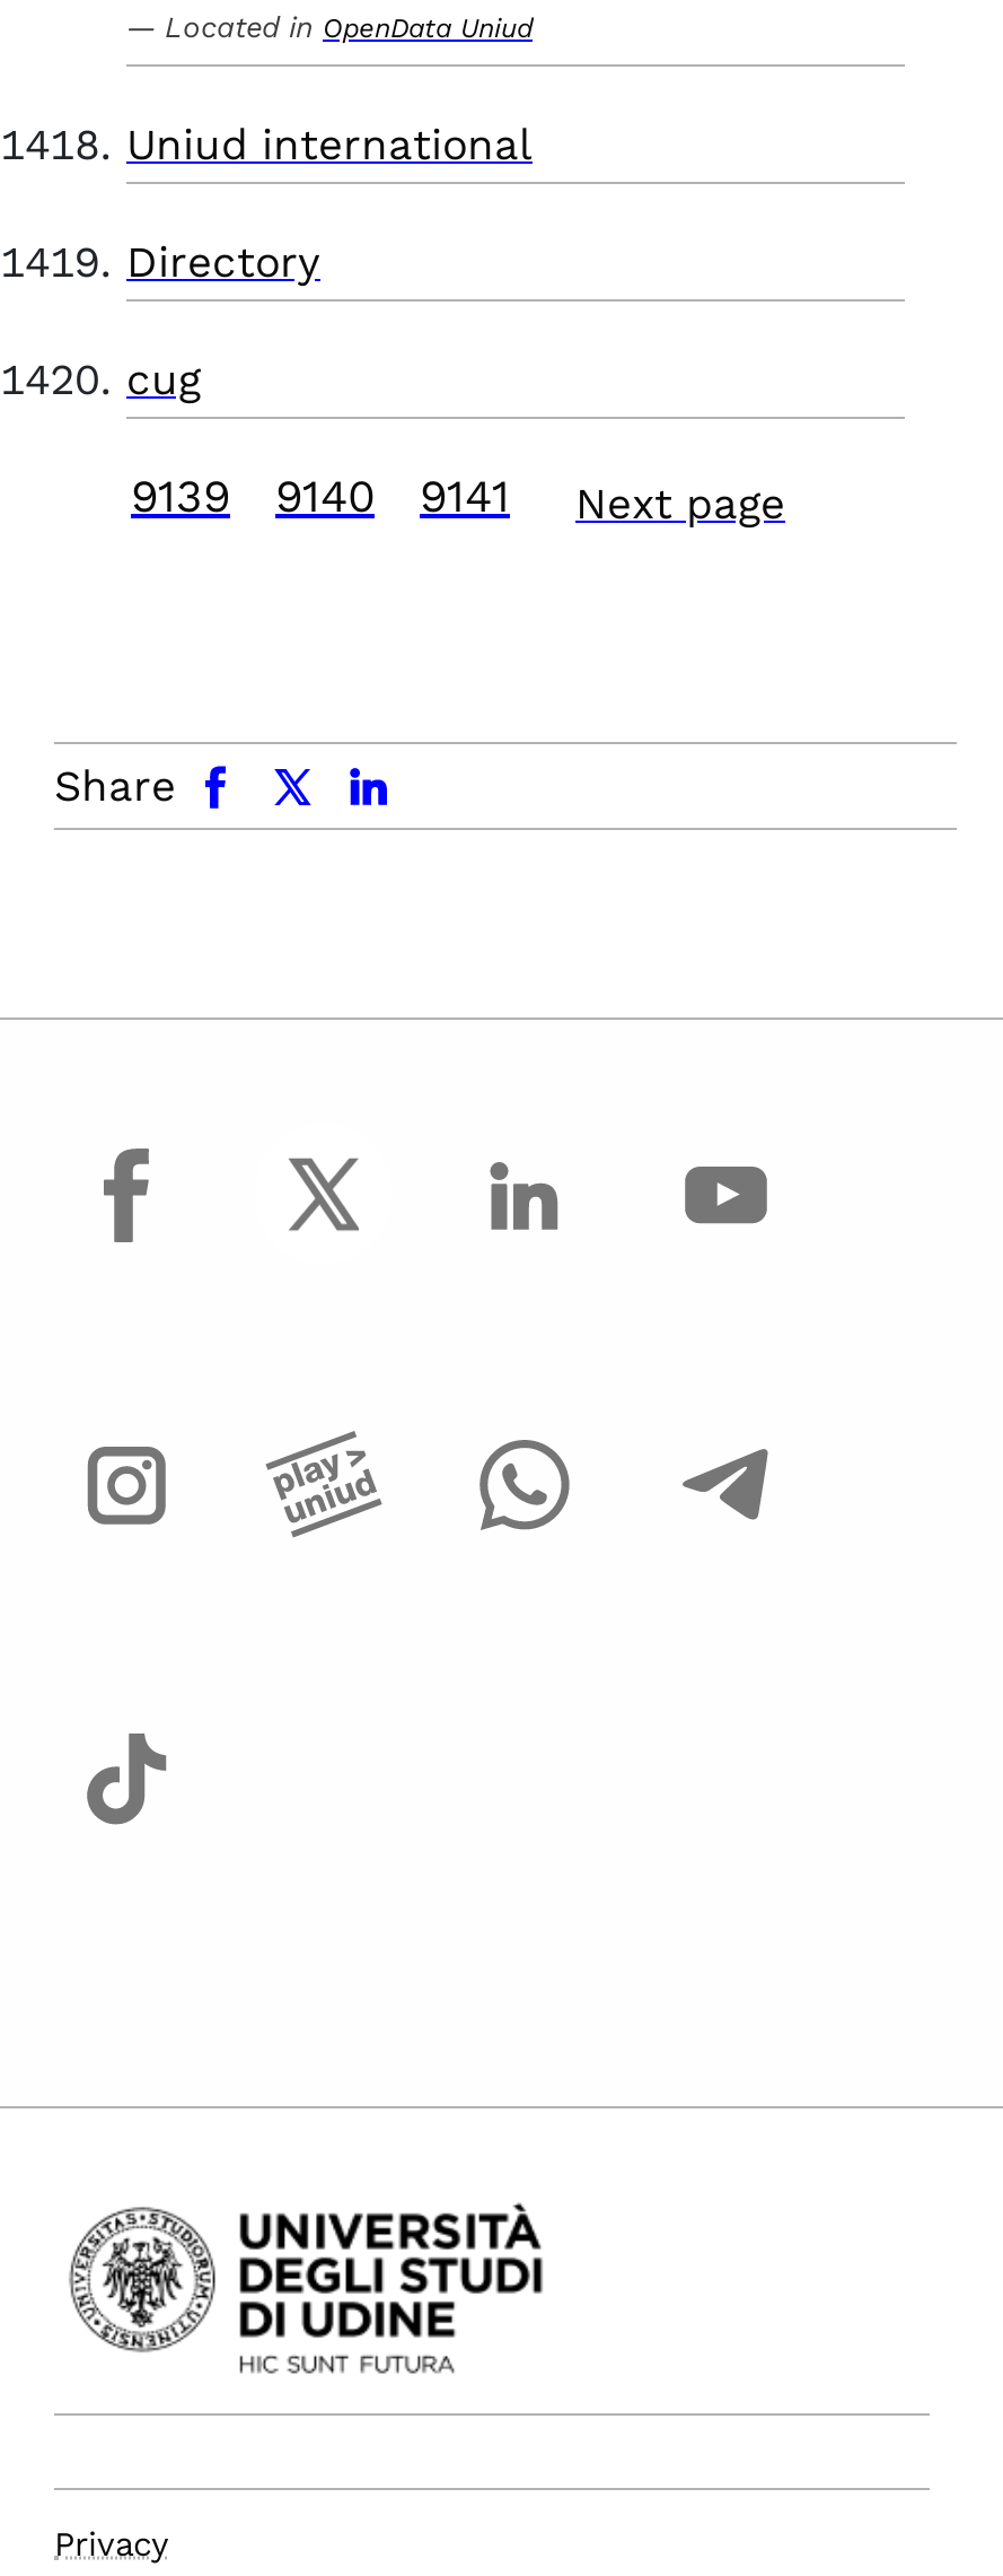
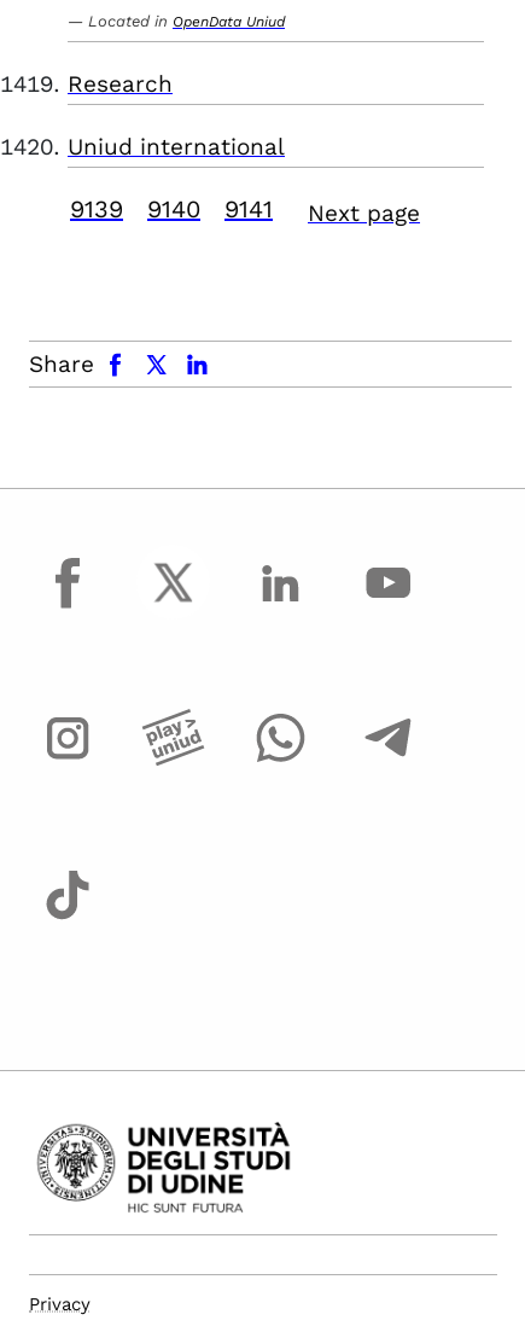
none -> [68,70,173,98] Research
moved [126,119,533,171] -> [68,133,285,161]: Uniud international
[126,236,320,405] Directory | cug -> none

